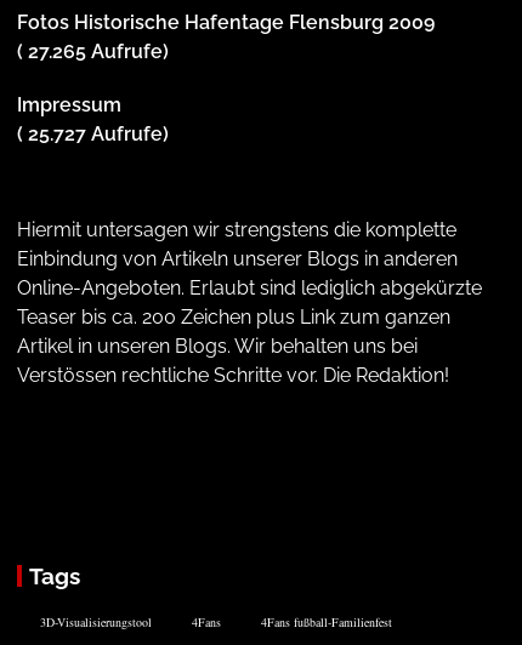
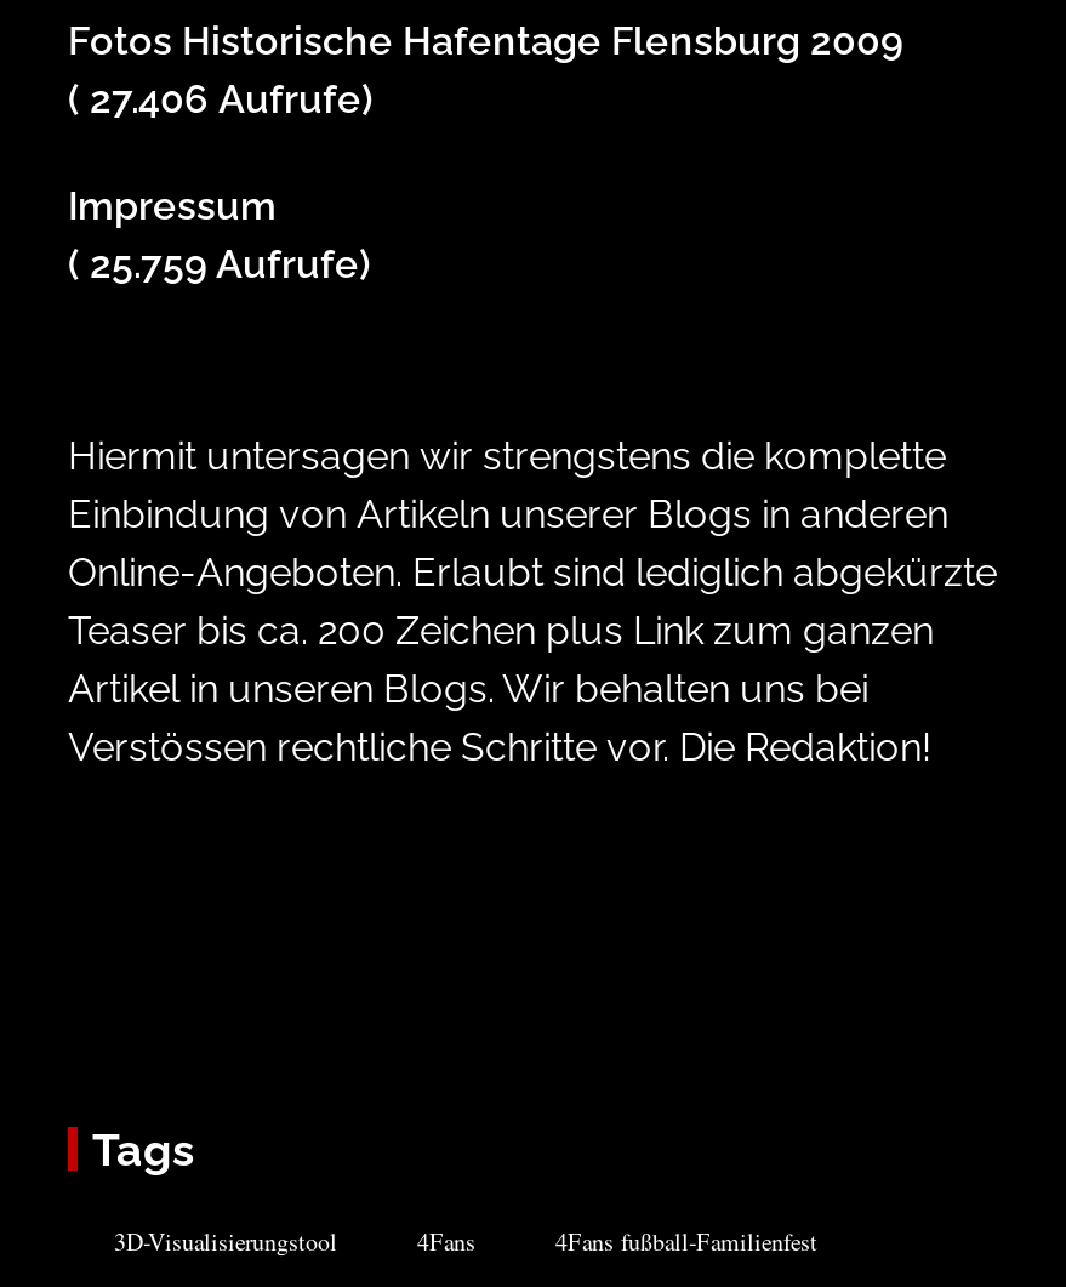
[17,40,169,63] ( 27.265 Aufrufe) -> [68,77,374,123] ( 27.406 Aufrufe)
[17,123,169,146] ( 25.727 Aufrufe) -> [68,242,371,288] ( 25.759 Aufrufe)

